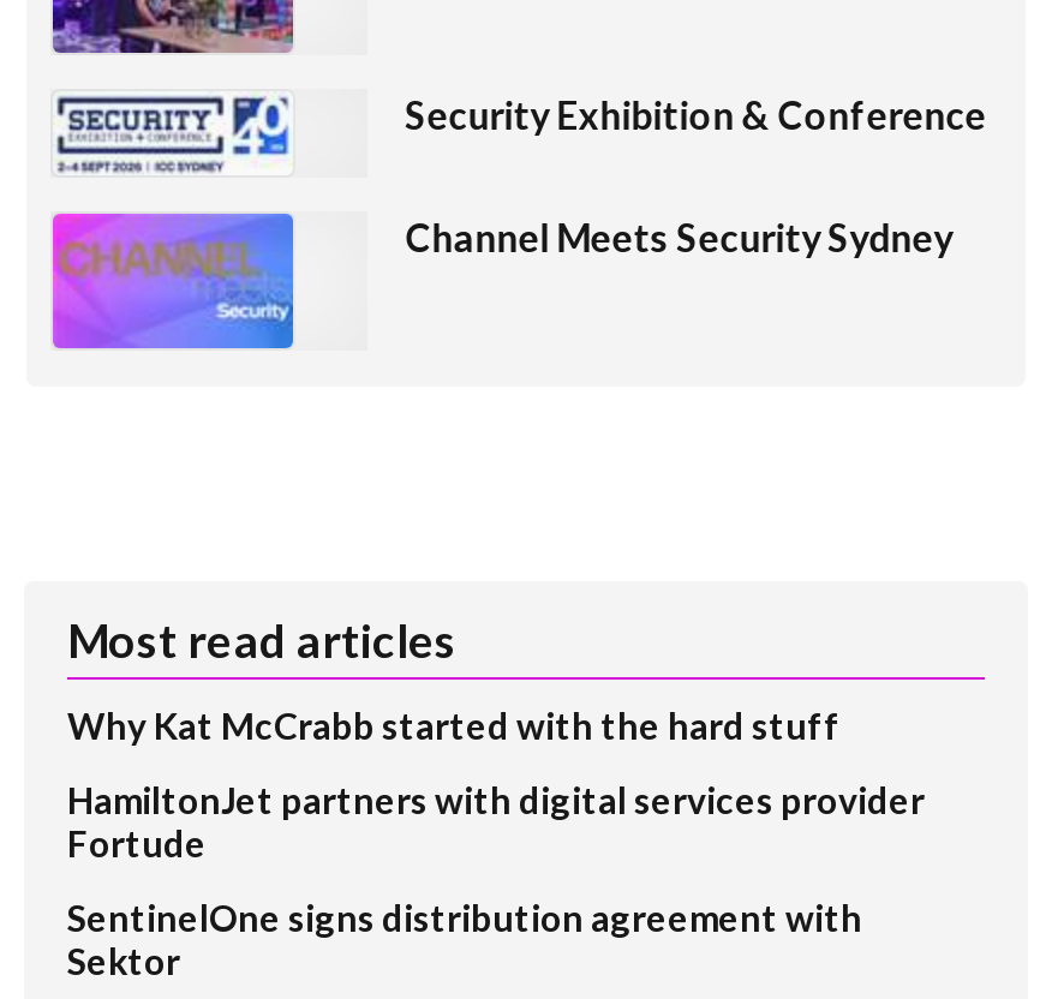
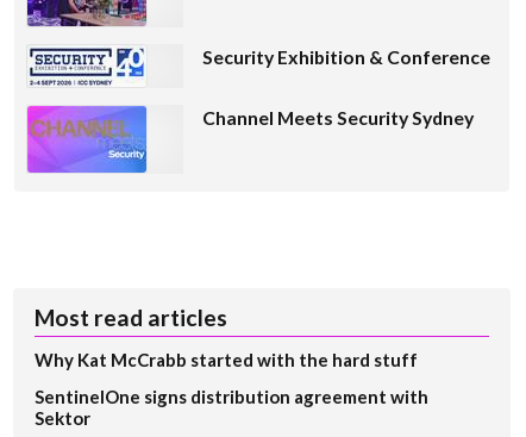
[67,777,925,864] HamiltonJet partners with digital services provider | Fortude -> none

